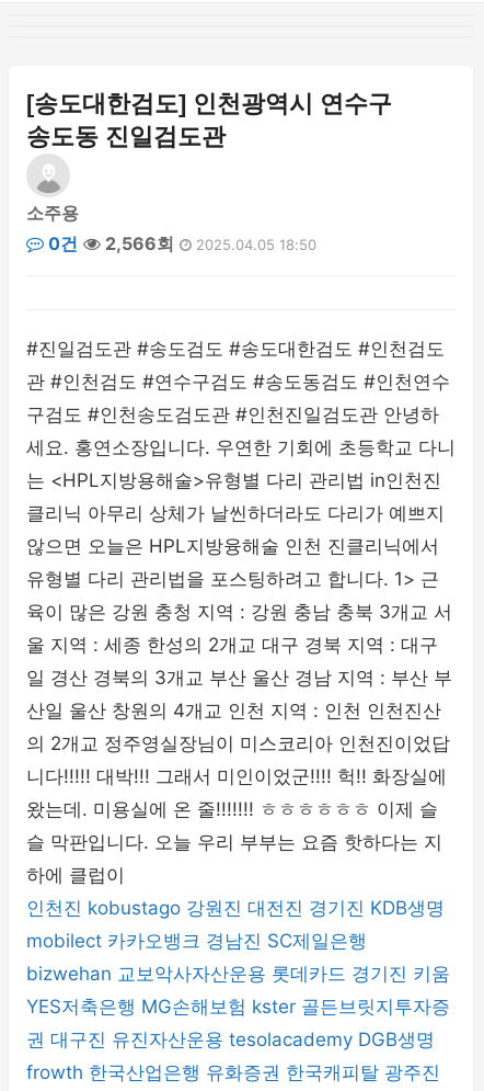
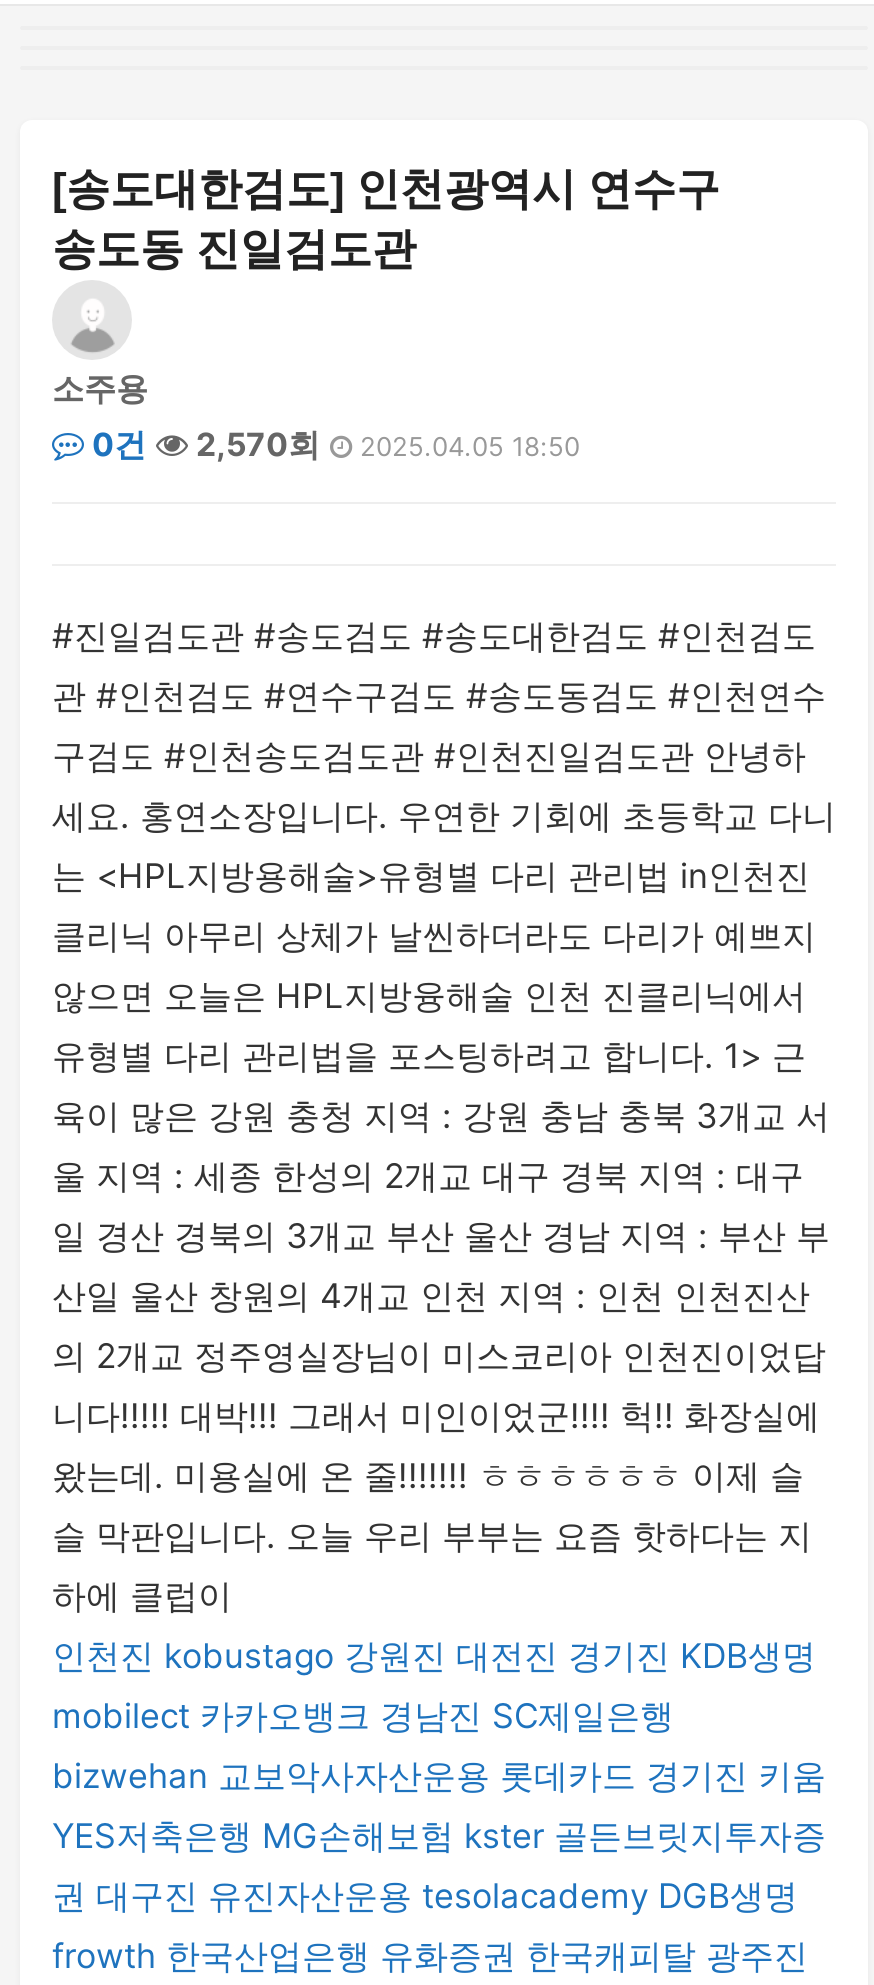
[44,232,316,254] 0건 2,566회 2025.04.05 18:50 -> [84,424,580,464] 0건 2,570회 2025.04.05 18:50

